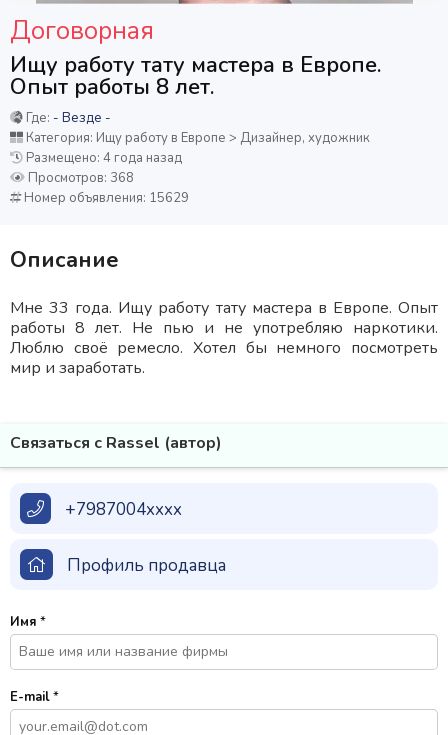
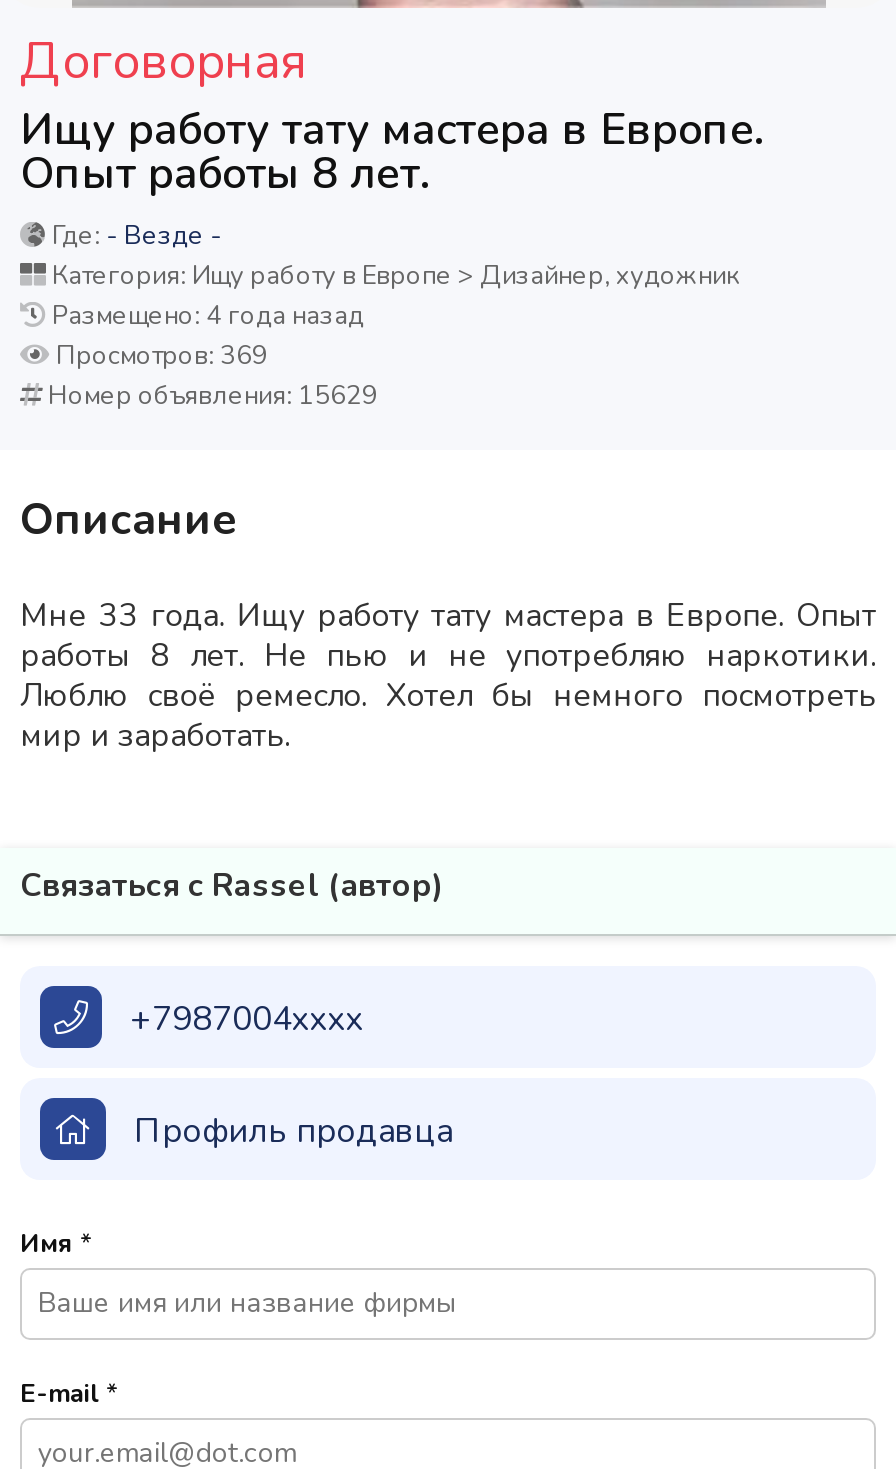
[25,169,134,187] Просмотров: 368 -> [50,338,268,374] Просмотров: 369

